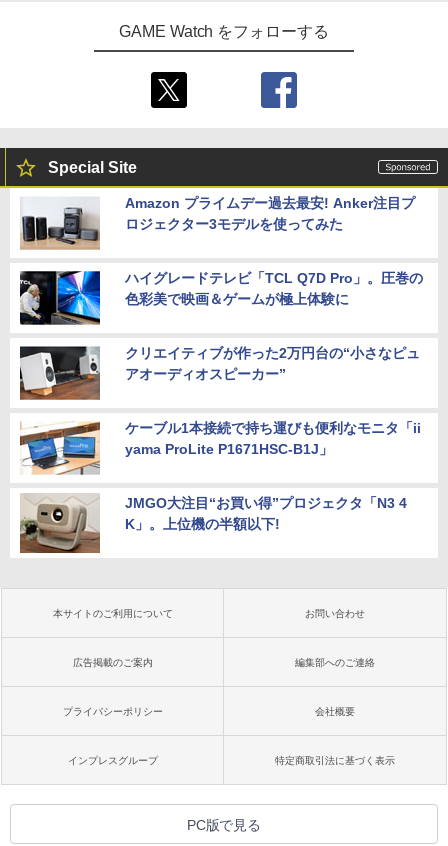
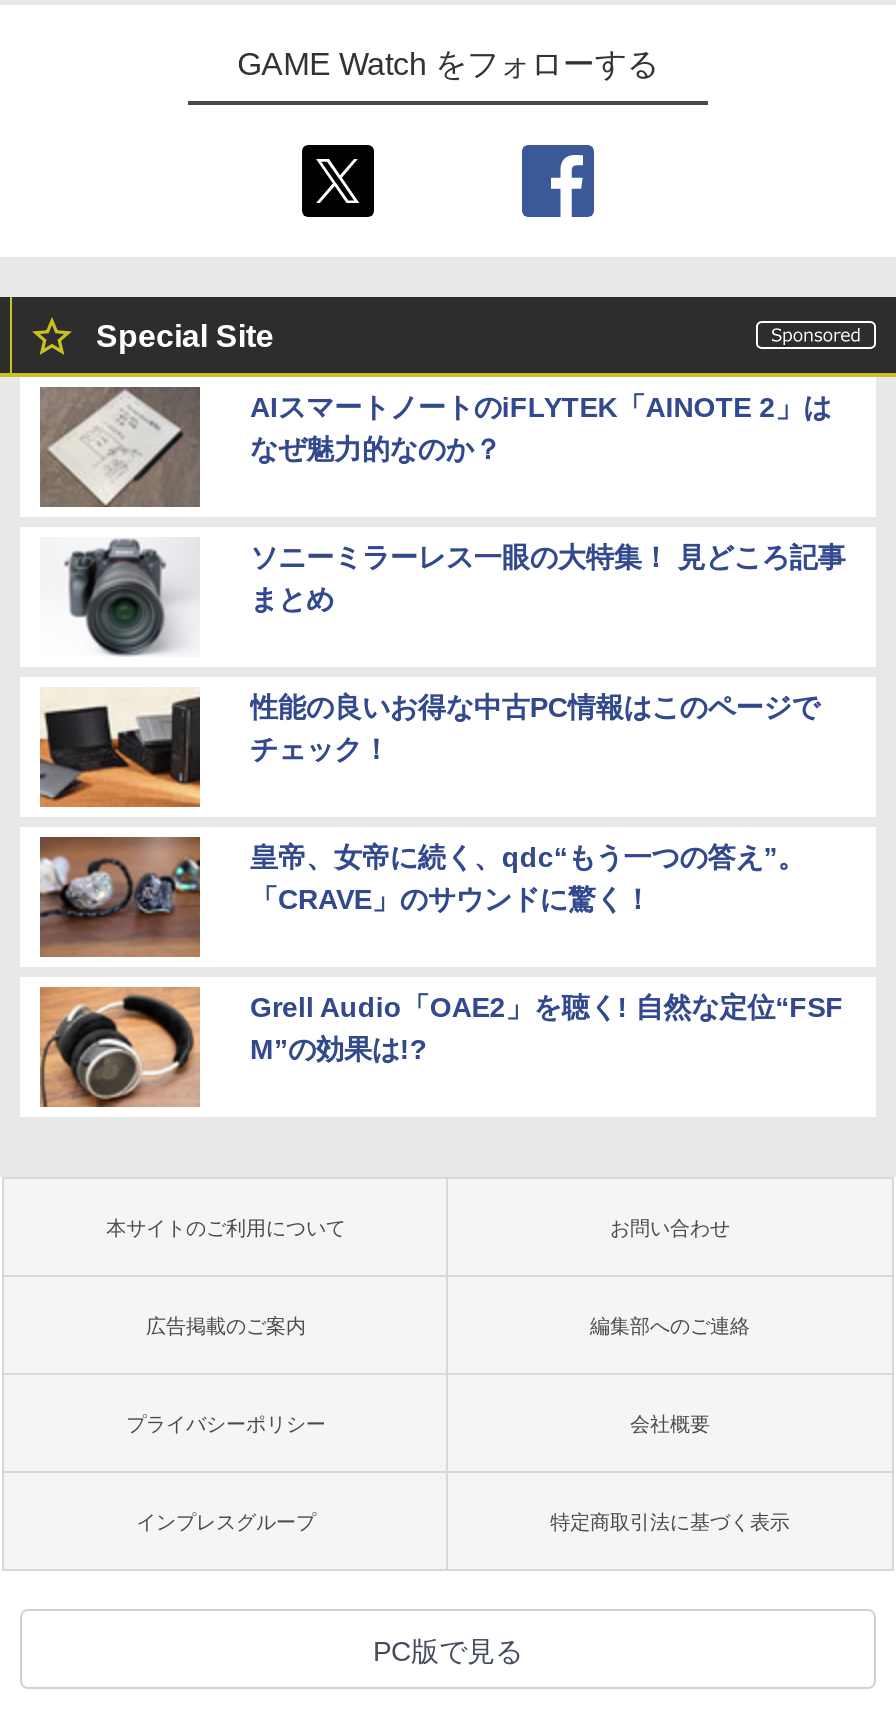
[20,193,415,253] [image] | Amazon プライムデー過去最安! Anker注目プ | ロジェクター3モデルを使ってみた -> [38,385,831,509] [image] | AIスマートノートのiFLYTEK「AINOTE 2」は | なぜ魅力的なのか？
[19,269,423,327] [image] | ハイグレードテレビ「TCL Q7D Pro」。圧巻の | 色彩美で映画＆ゲームが極上体験に -> [40,537,845,657] [image] | ソニーミラーレス一眼の大特集！ 見どころ記事 | まとめ
[19,345,420,403] [image] | クリエイティブが作った2万円台の“小さなピュ | アオーディオスピーカー” -> [38,689,819,809] [image] | 性能の良いお得な中古PC情報はこのページで | チェック！
[19,418,421,478] [image] | ケーブル1本接続で持ち運びも便利なモニタ「ii | yama ProLite P1671HSC-B1J」 -> [38,835,805,959] [image] | 皇帝、女帝に続く、qdc“もう一つの答え”。 | 「CRAVE」のサウンドに驚く！
[20,494,407,553] [image] | JMGO大注目“お買い得”プロジェクタ「N3 4 | K」。上位機の半額以下! -> [40,987,843,1109] [image] | Grell Audio「OAE2」を聴く! 自然な定位“FSF | M”の効果は!?

